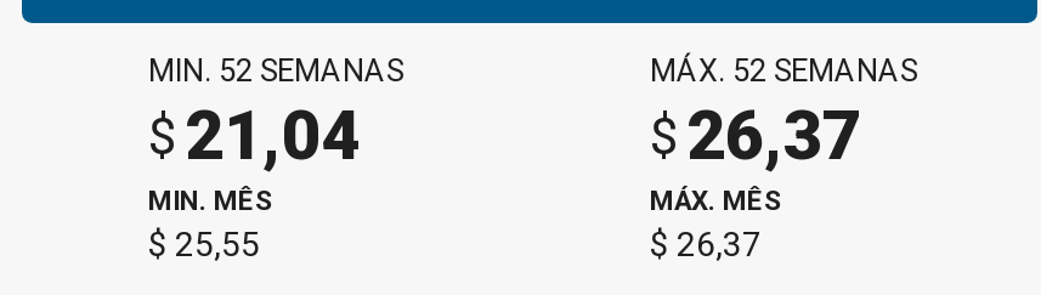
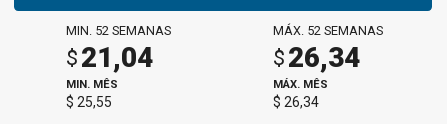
[650,96,861,176] $ 26,37 -> [272,41,359,74] $ 26,34
[650,225,762,264] $ 26,37 -> [272,94,318,110] $ 26,34

